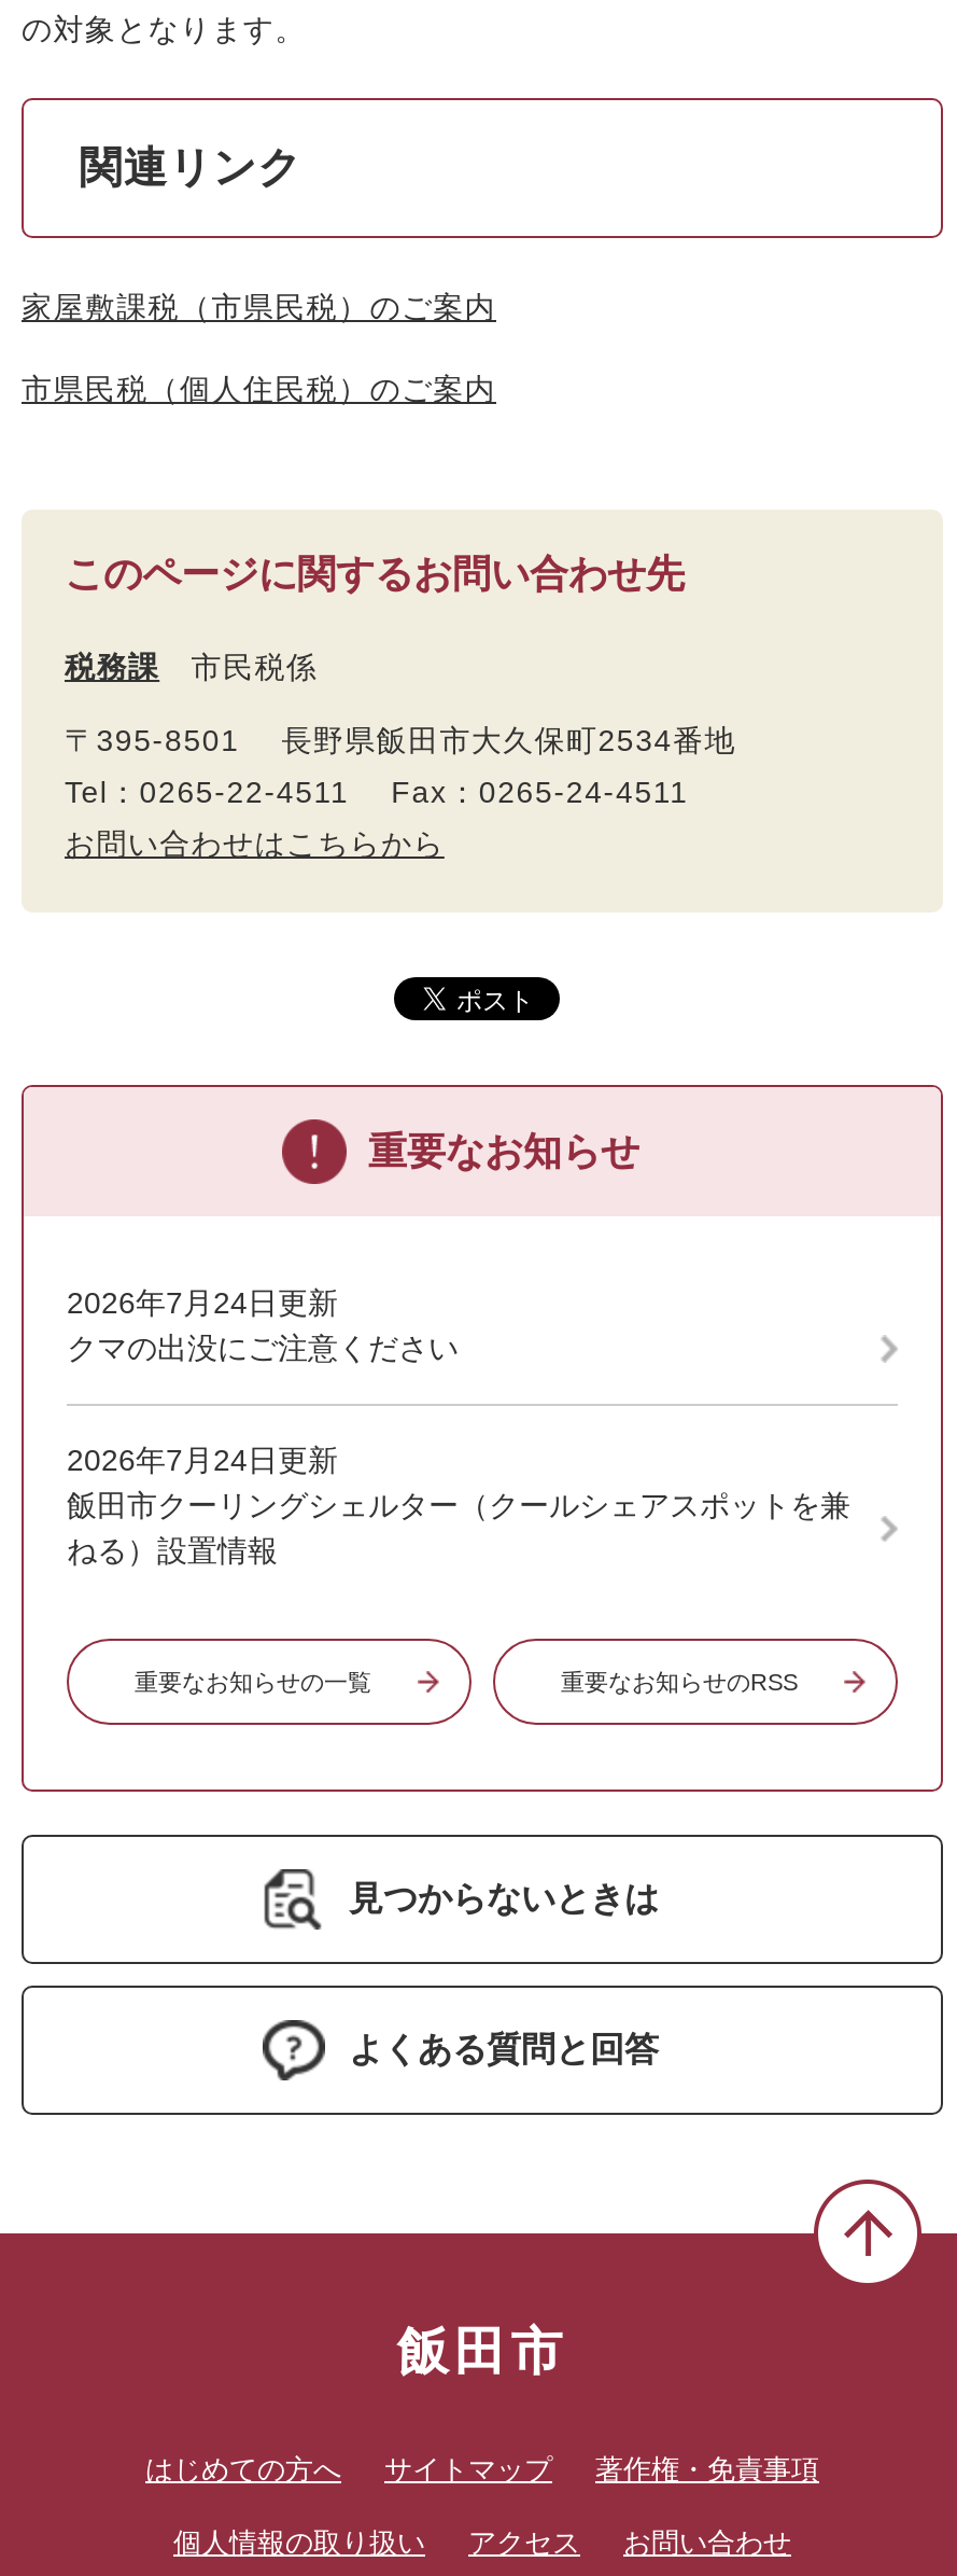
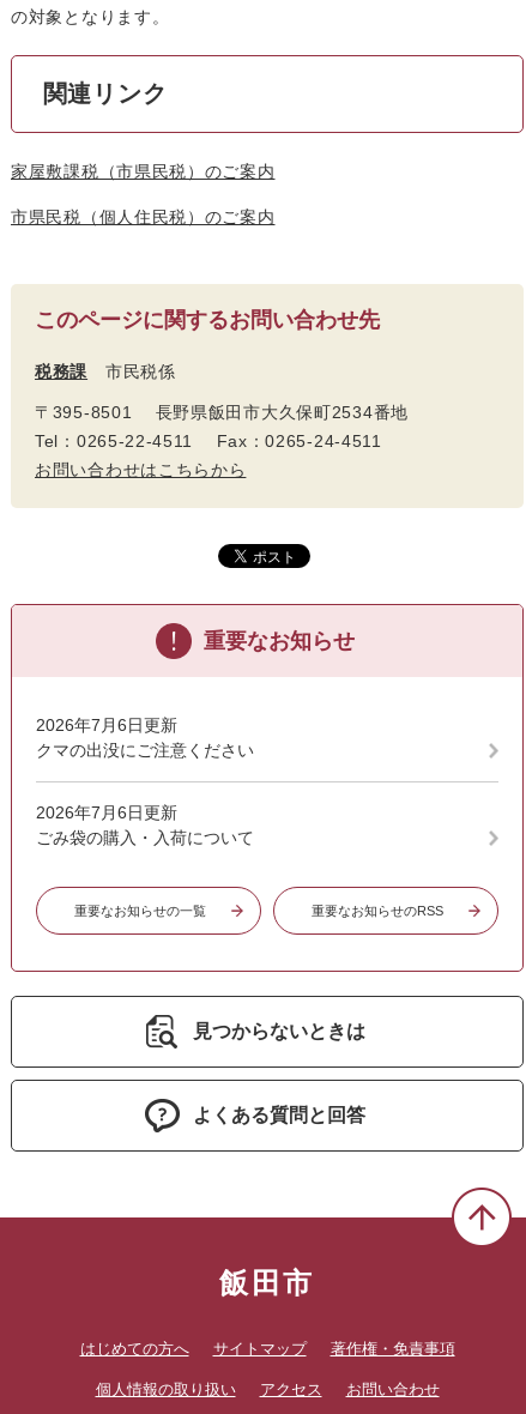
[67,1285,338,1320] 2026年7月24日更新 -> [36,715,177,735] 2026年7月6日更新
[67,1443,850,1568] 2026年7月24日更新 | 飯田市クーリングシェルター（クールシェアスポットを兼 | ねる）設置情報 -> [36,803,254,847] 2026年7月6日更新 | ごみ袋の購入・入荷について

